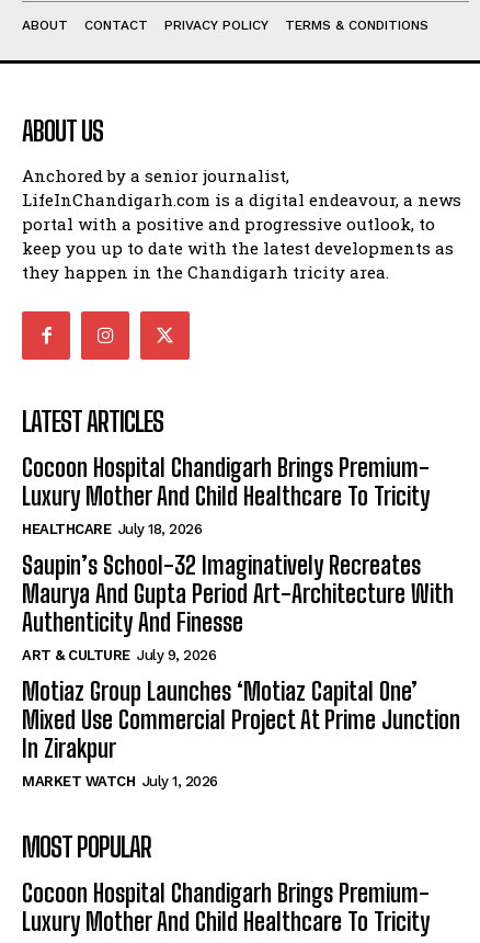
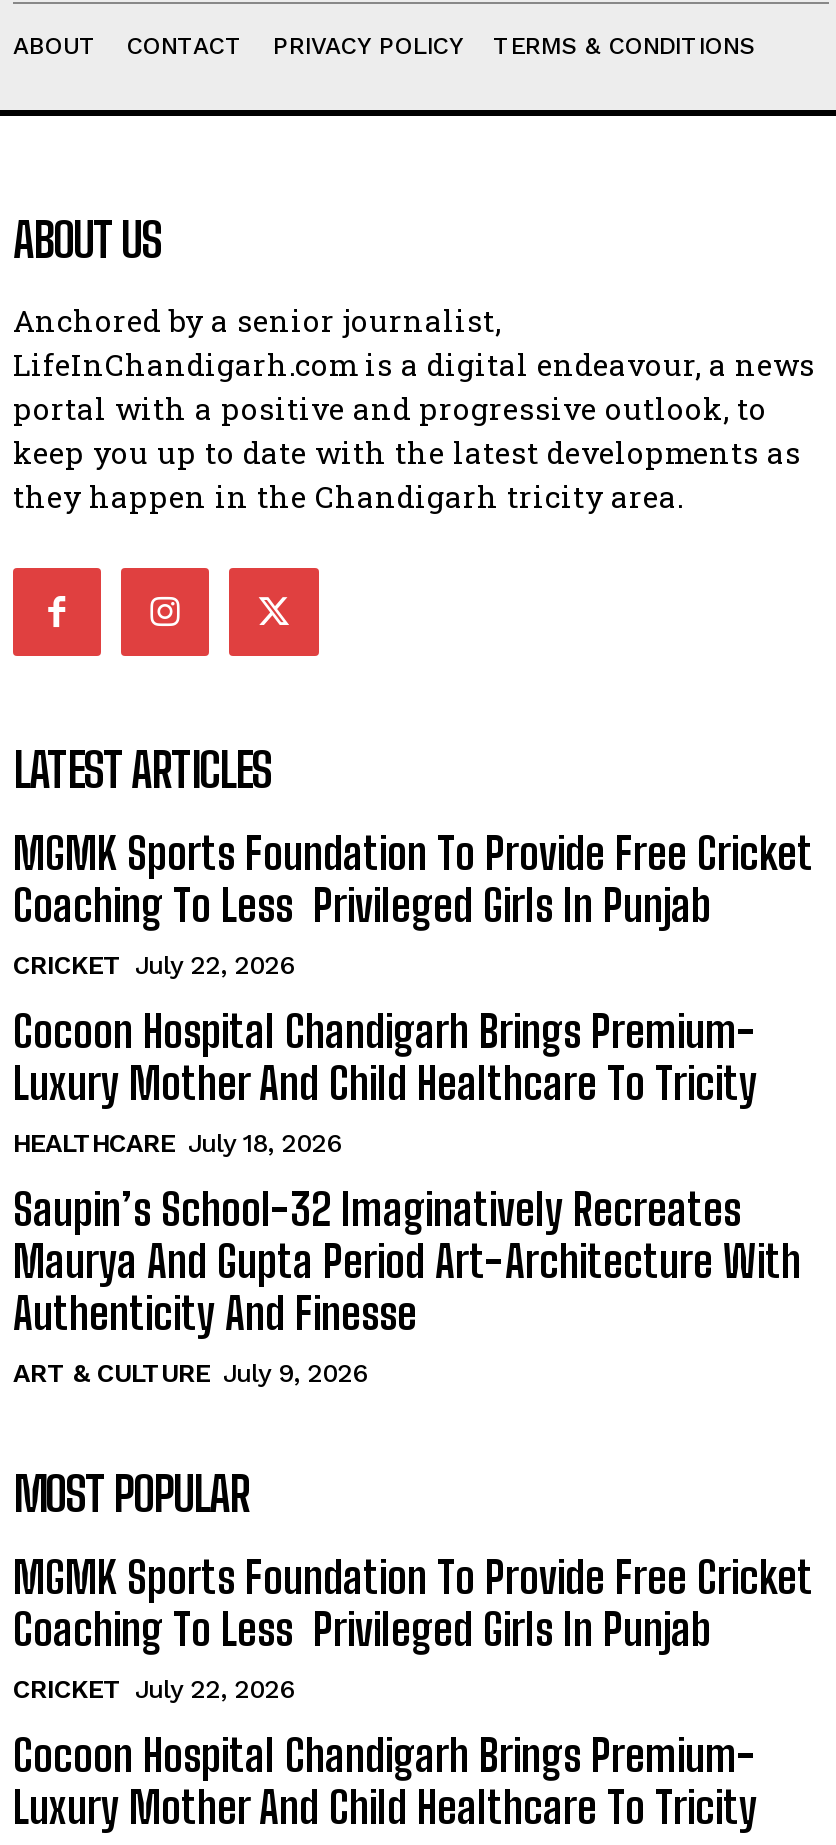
none -> [13,827,813,981] MGMK Sports Foundation To Provide Free Cricket | Coaching To Less Privileged Girls In Punjab | CRICKET July 22, 2026
moved [22,453,454,664] -> [13,1005,801,1389]: Cocoon Hospital Chandigarh Brings Premium- | Luxury Mother And Child Healthcare To Tricity | HEALTHCARE July 18, 2026 | Saupin’s School-32 Imaginatively Recreates | Maurya And Gupta Period Art-Architecture With | Authenticity And Finesse | ART & CULTURE July 9, 2026
[22,677,460,790] Motiaz Group Launches ‘Motiaz Capital One’ | Mixed Use Commercial Project At Prime Junction | In Zirakpur | MARKET WATCH July 1, 2026 -> none
moved [22,832,151,864] -> [13,1465,249,1523]: MOST POPULAR
none -> [13,1551,813,1705] MGMK Sports Foundation To Provide Free Cricket | Coaching To Less Privileged Girls In Punjab | CRICKET July 22, 2026

